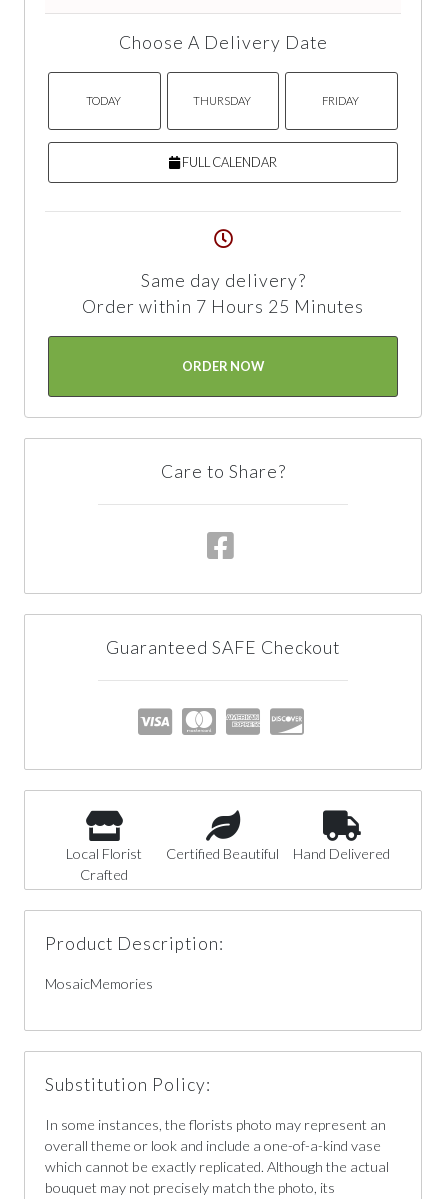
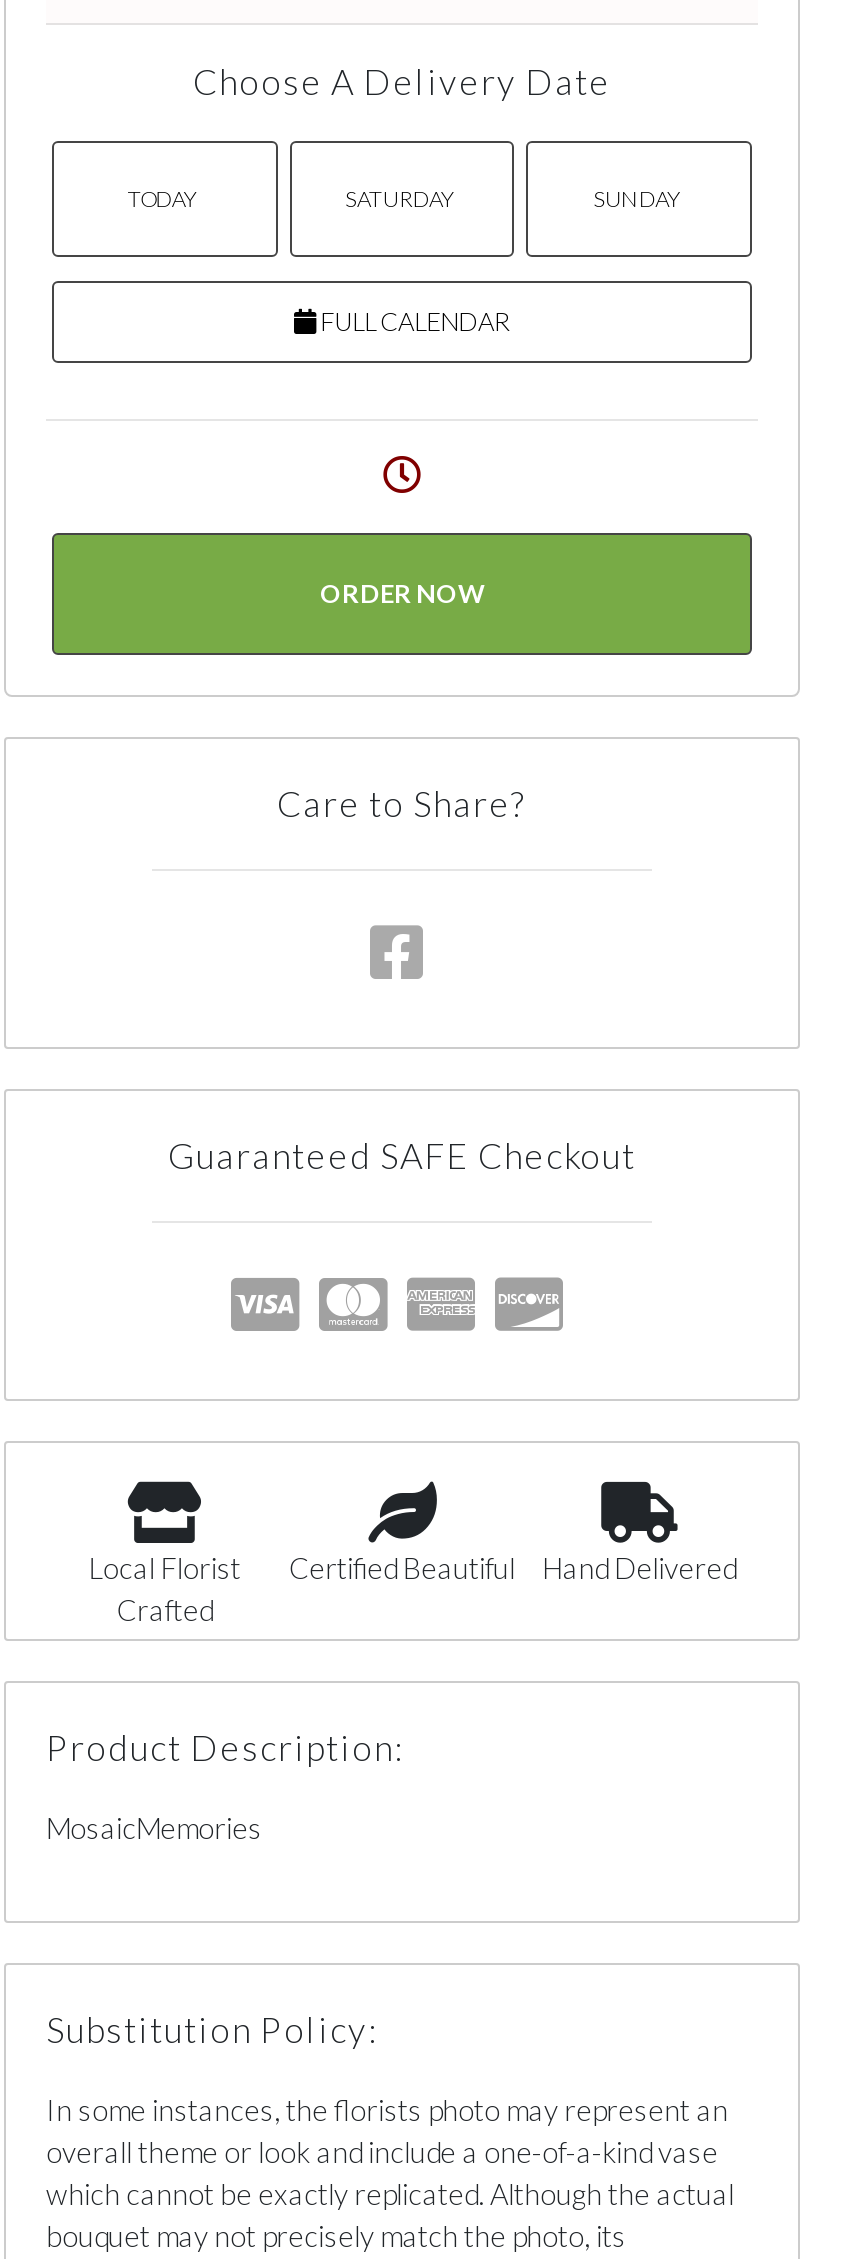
[193,94,359,107] THURSDAY | FRIDAY -> [345,186,681,212] SATURDAY | SUNDAY
[82,270,364,317] Same day delivery? | Order within 7 Hours 25 Minutes -> none

